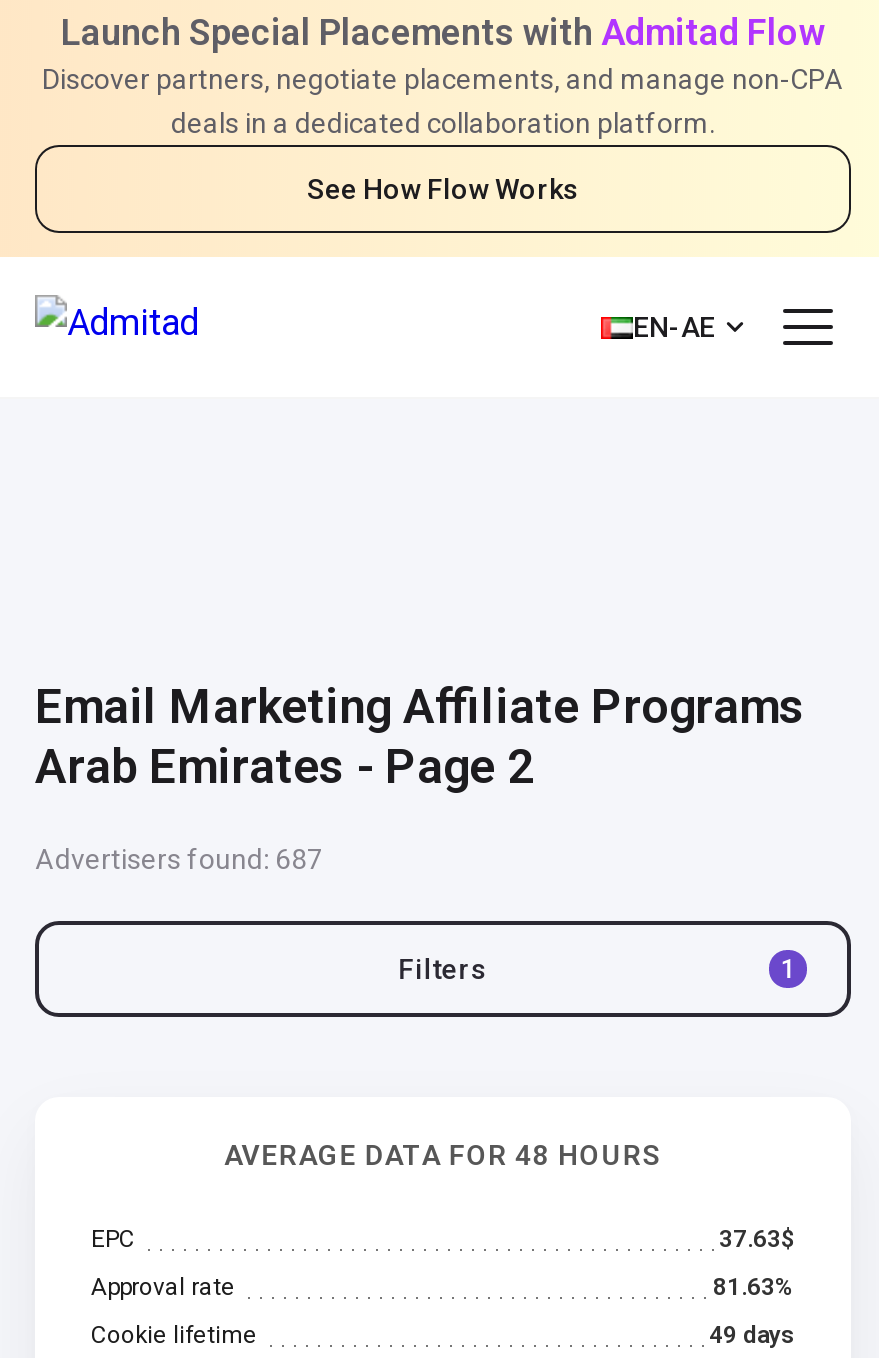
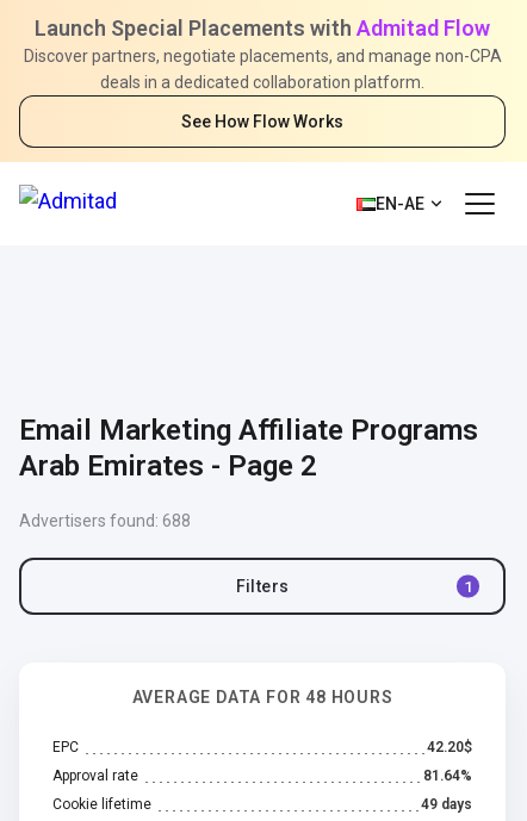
[35,843,323,875] Advertisers found: 687 -> [19,511,191,530] Advertisers found: 688
[719,1225,795,1253] 37.63$ -> [427,739,472,755] 42.20$
[713,1273,795,1301] 81.63% -> [423,767,472,784] 81.64%

